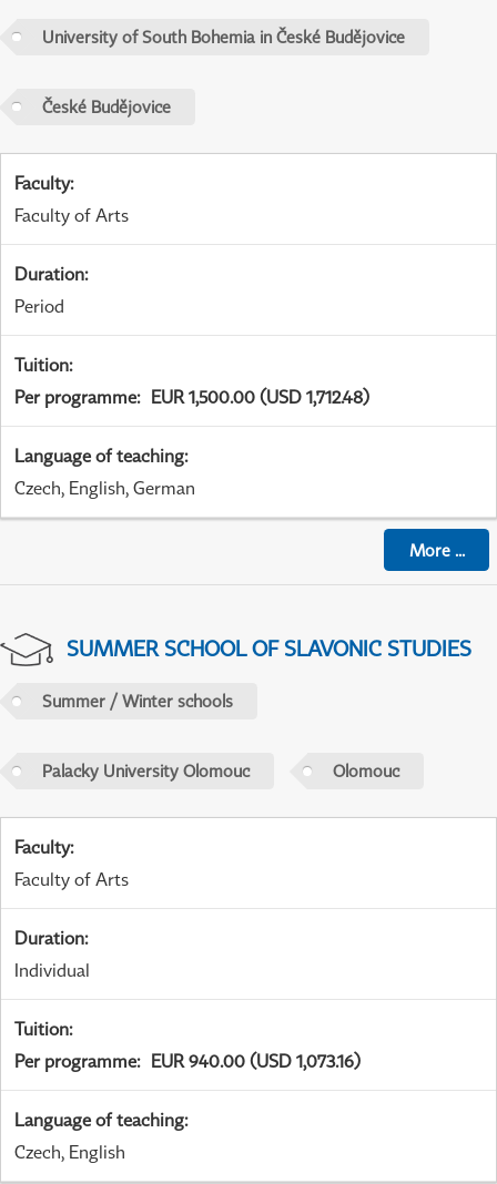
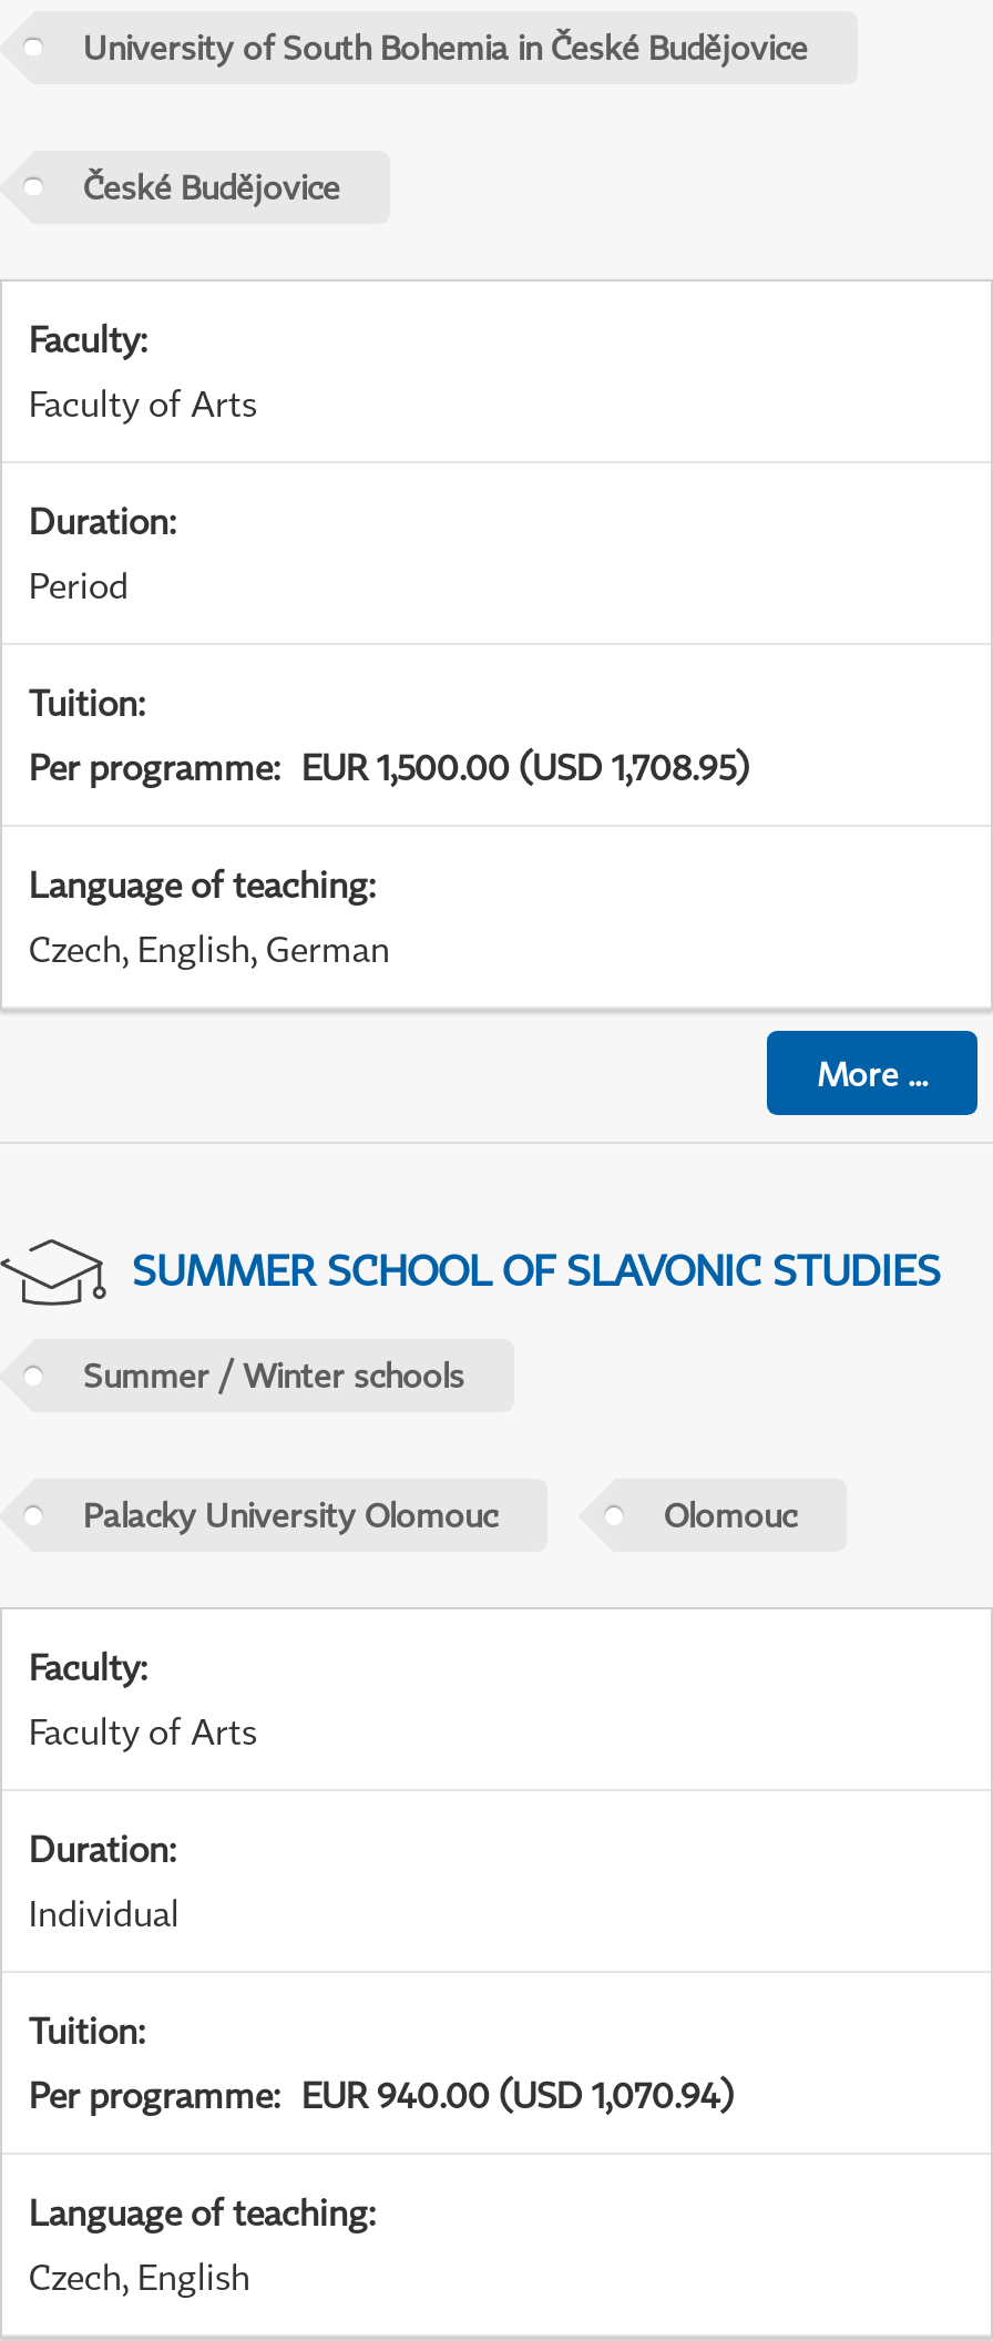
[14,385,369,408] Per programme: EUR 1,500.00 (USD 1,712.48) -> [29,744,749,789] Per programme: EUR 1,500.00 (USD 1,708.95)
[14,1050,361,1072] Per programme: EUR 940.00 (USD 1,073.16) -> [29,2073,734,2117] Per programme: EUR 940.00 (USD 1,070.94)

